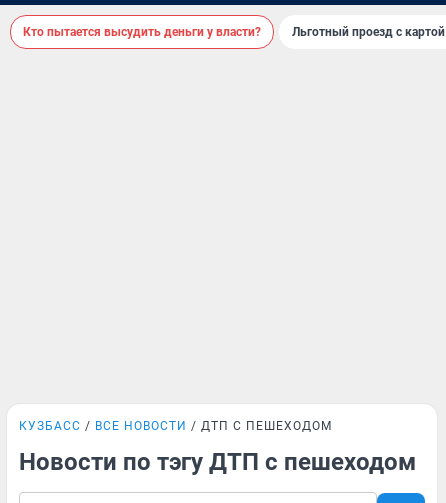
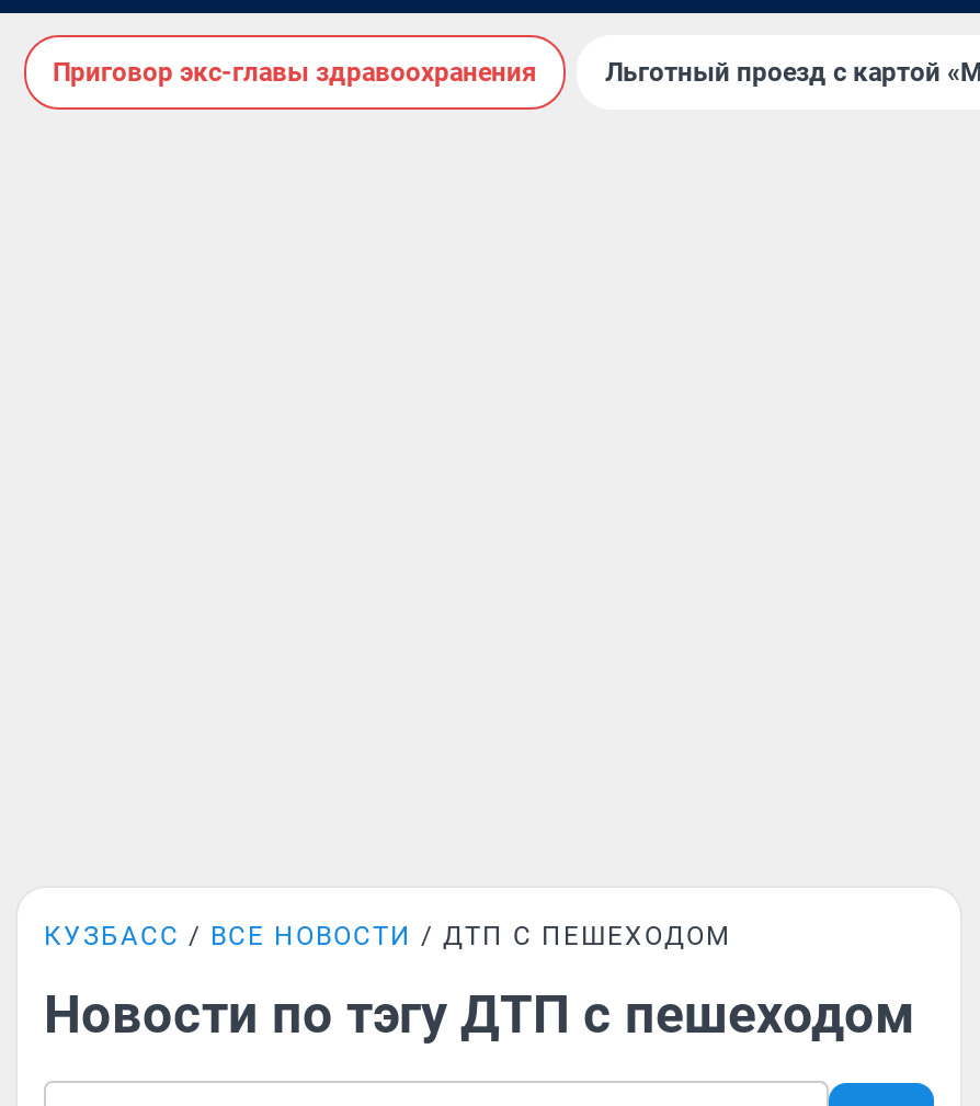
[23,25,261,39] Кто пытается высудить деньги у власти? -> [53,57,537,88] Приговор экс-главы здравоохранения

